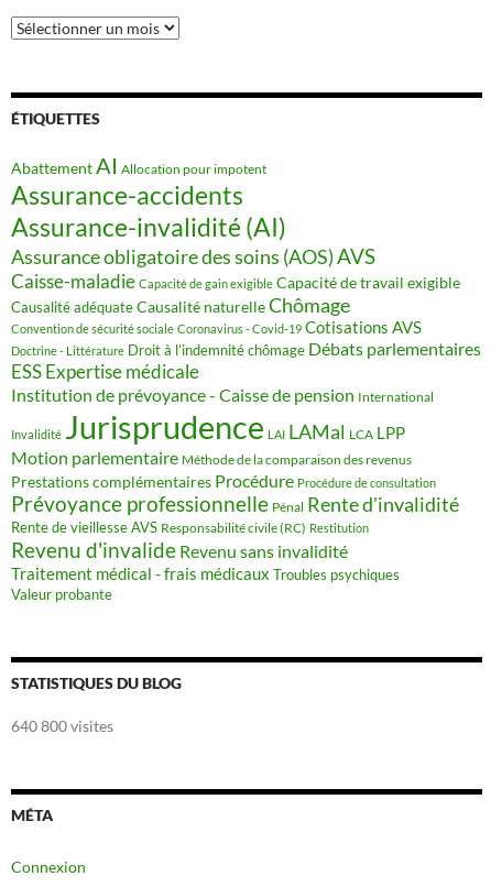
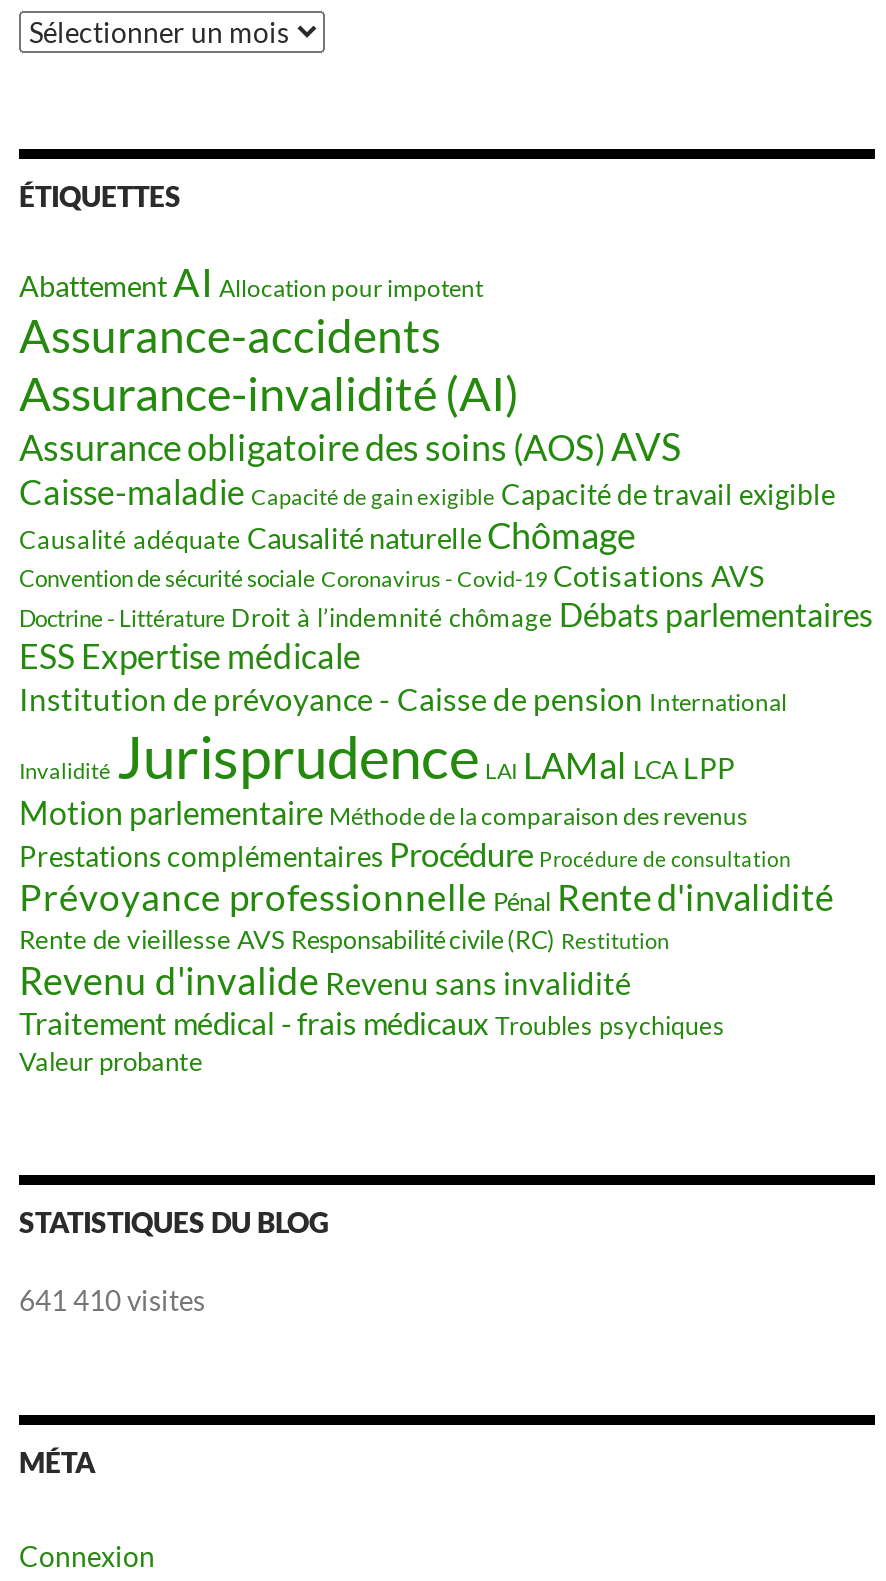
[11,716,113,735] 640 800 visites -> [19,1283,205,1317] 641 410 visites

